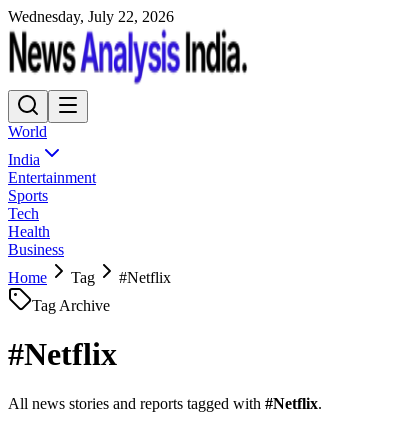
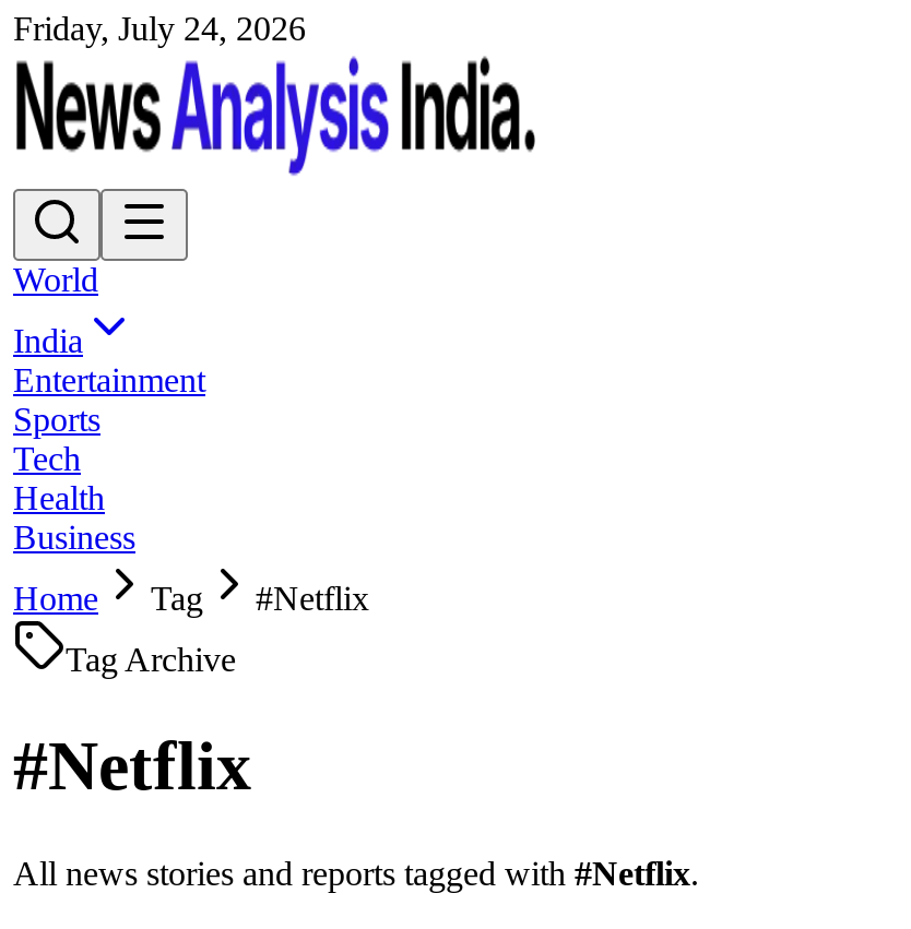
[8,8,174,25] Wednesday, July 22, 2026 -> [13,10,306,47] Friday, July 24, 2026

